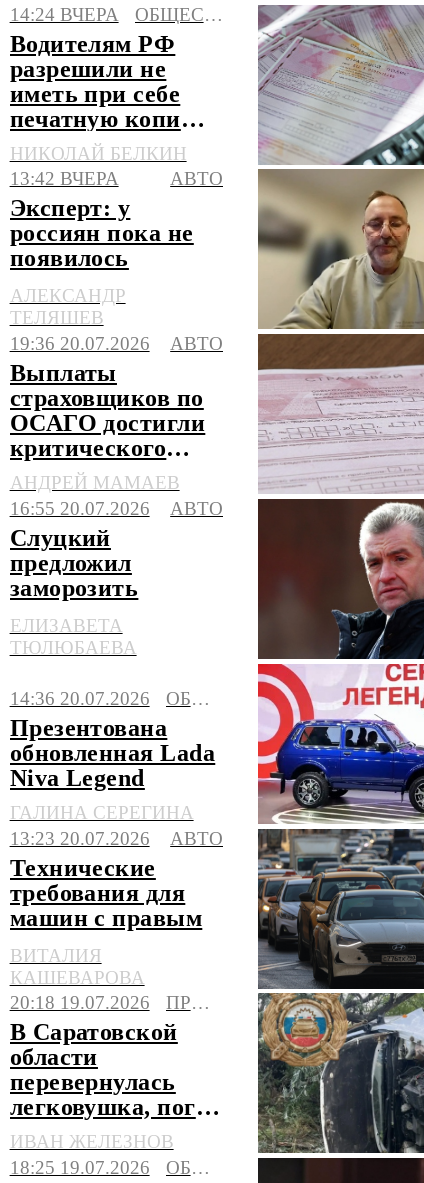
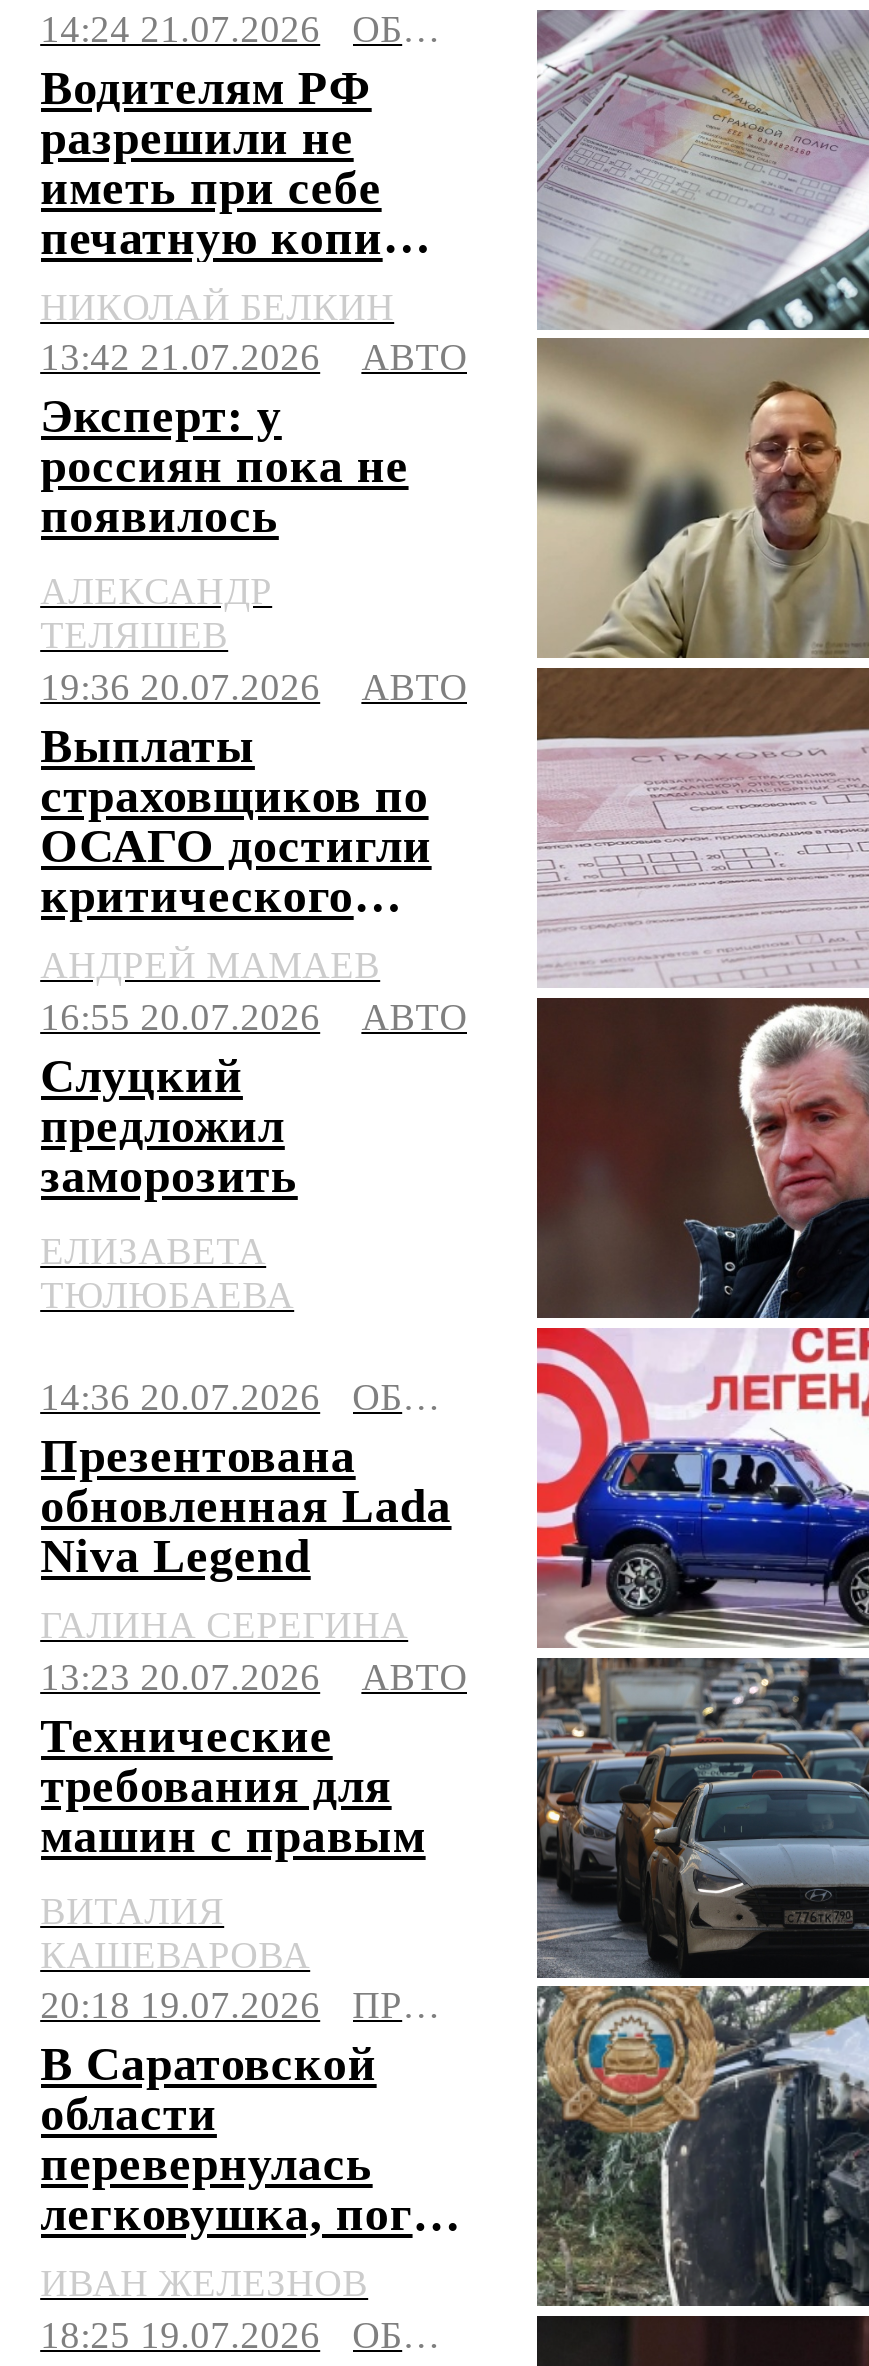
[10,4,119,25] 14:24 ВЧЕРА -> [40,7,320,49] 14:24 21.07.2026
[10,168,119,189] 13:42 ВЧЕРА -> [40,337,320,379] 13:42 21.07.2026

